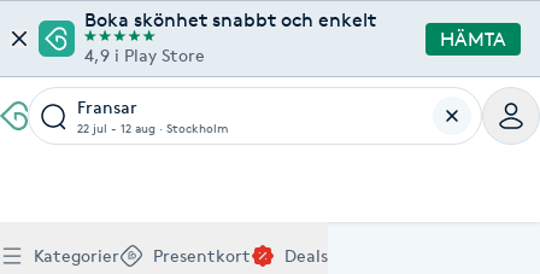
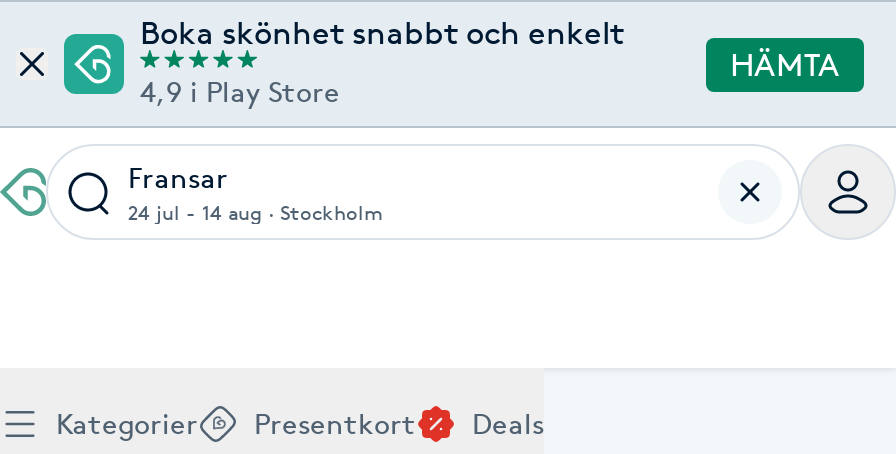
[77,120,228,135] 22 jul - 12 aug · Stockholm -> [128,198,382,224] 24 jul - 14 aug · Stockholm

